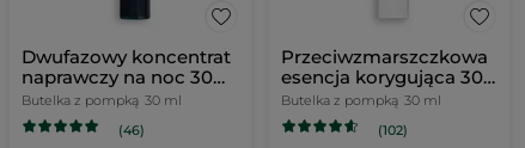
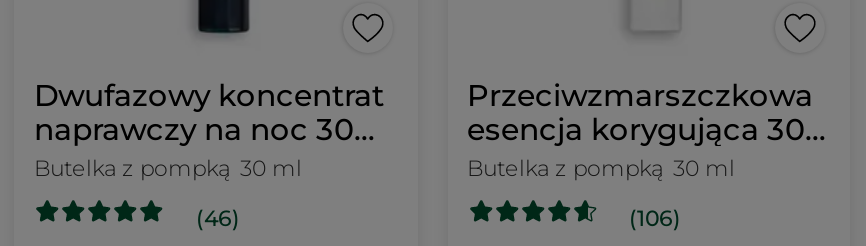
[377,121,407,138] (102) -> [629,203,681,231] (106)

